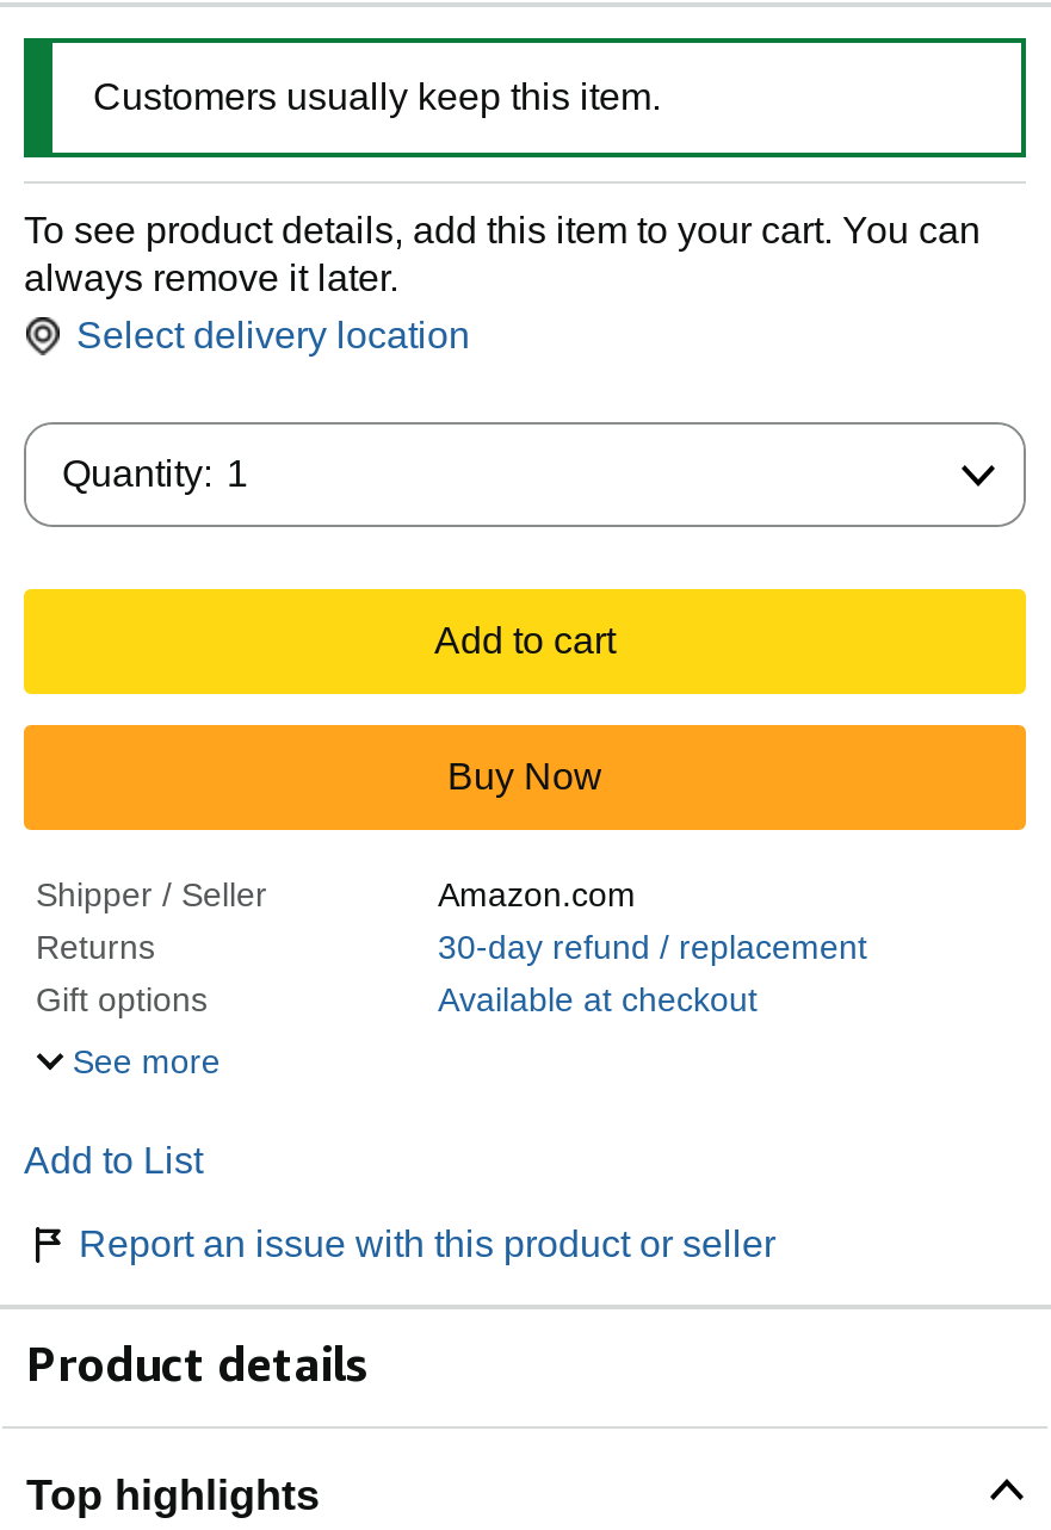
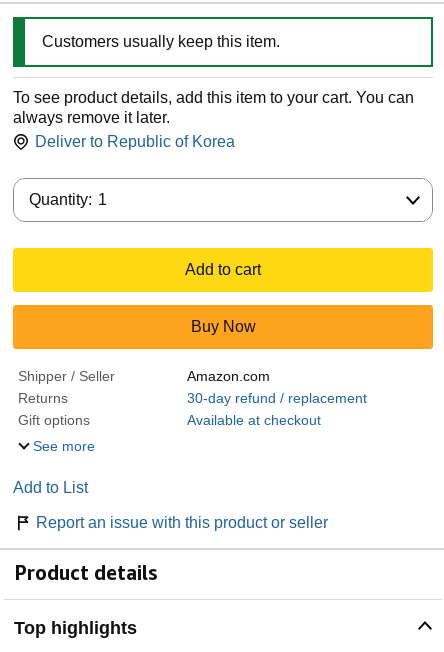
[76,315,470,356] Select delivery location -> [35,133,235,150] Deliver to Republic of Korea

